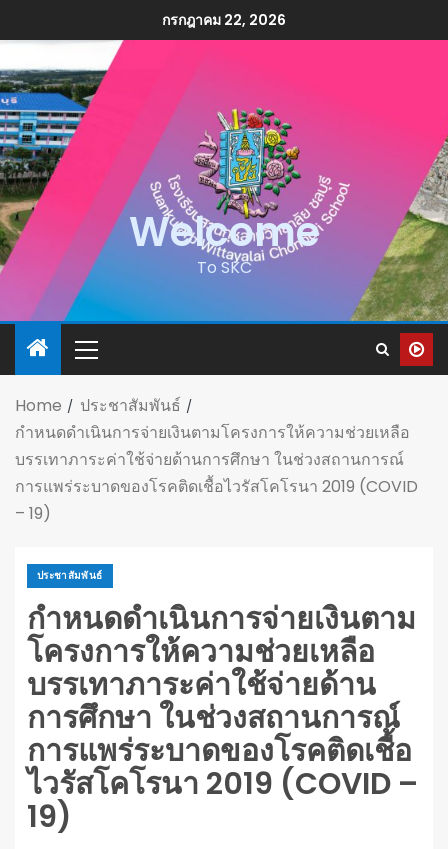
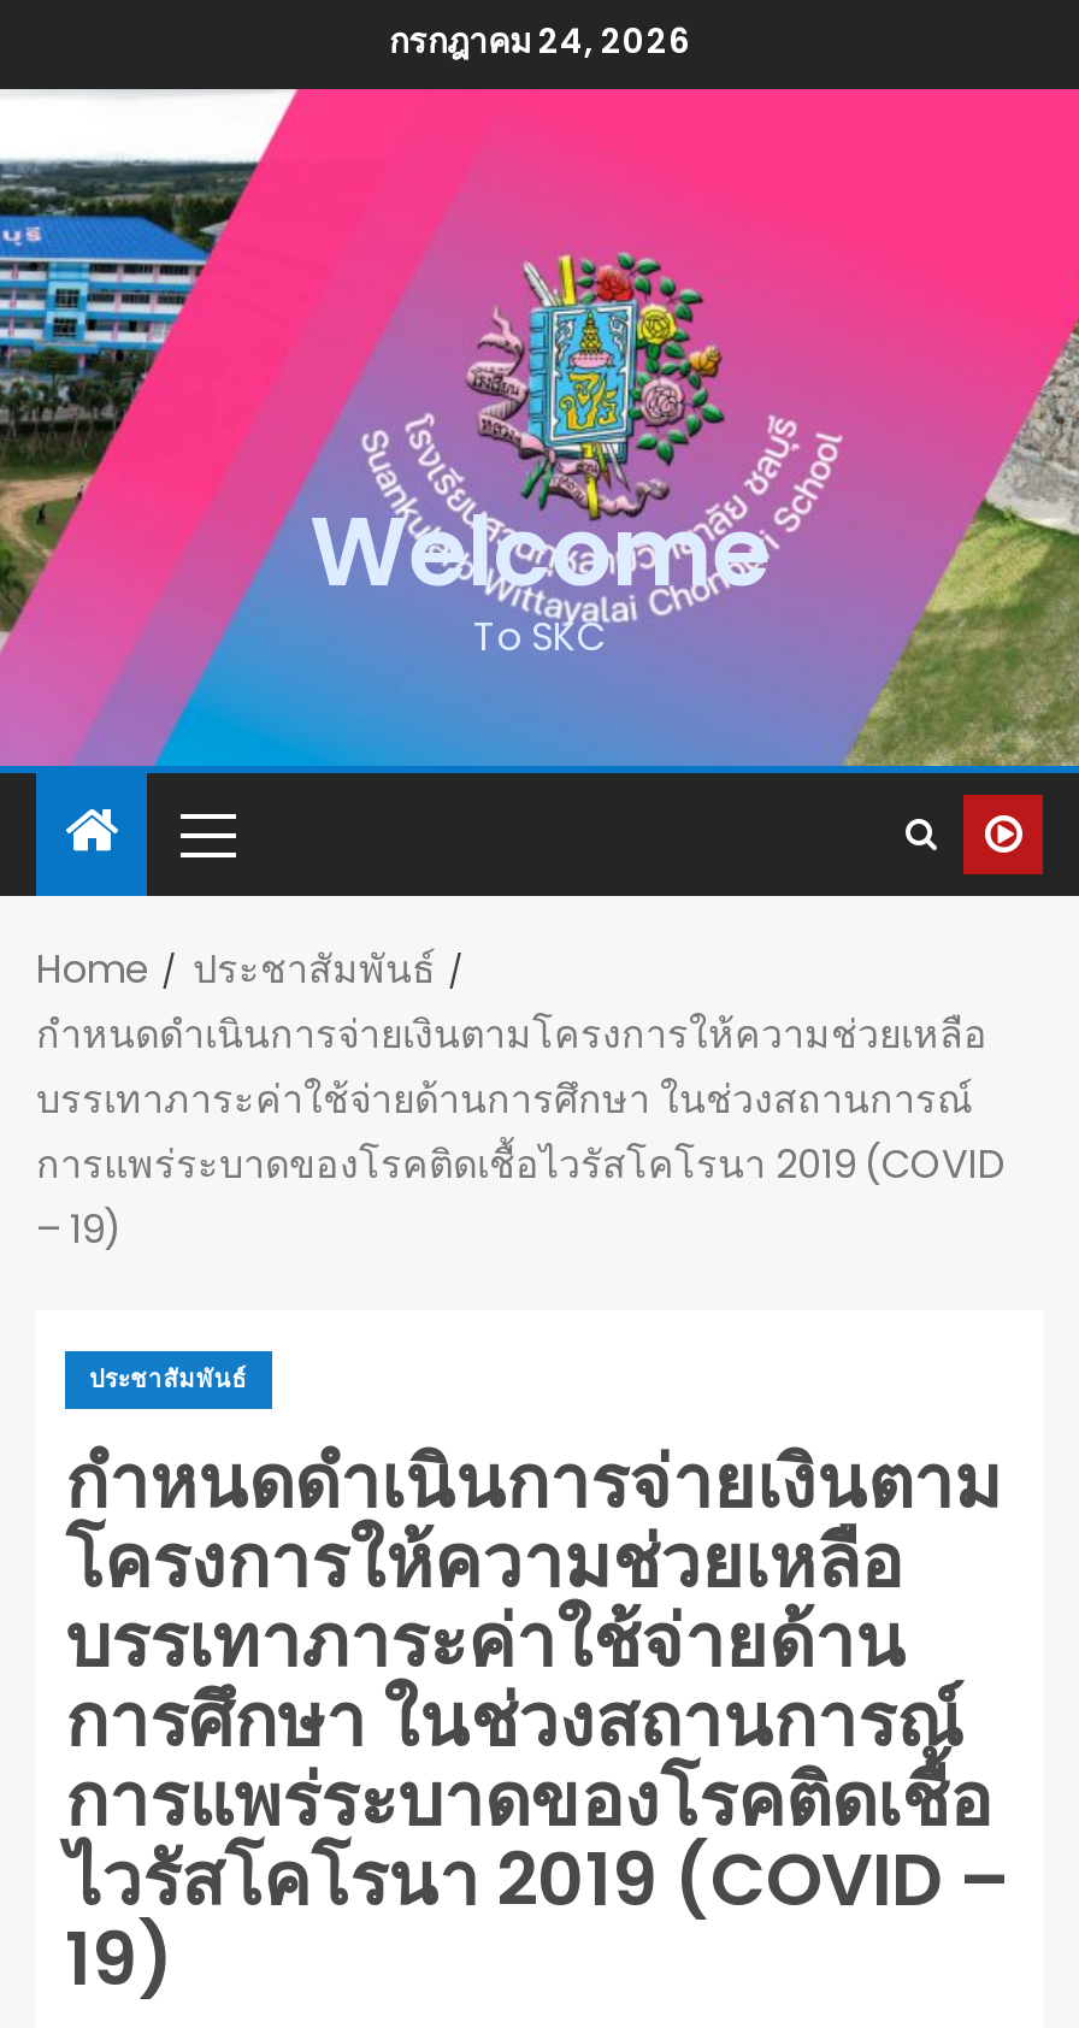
[162,10,286,30] กรกฎาคม 22, 2026 -> [389,16,690,65] กรกฎาคม 24, 2026

